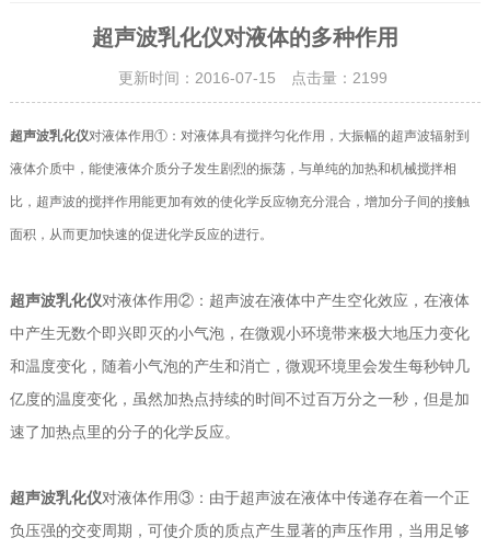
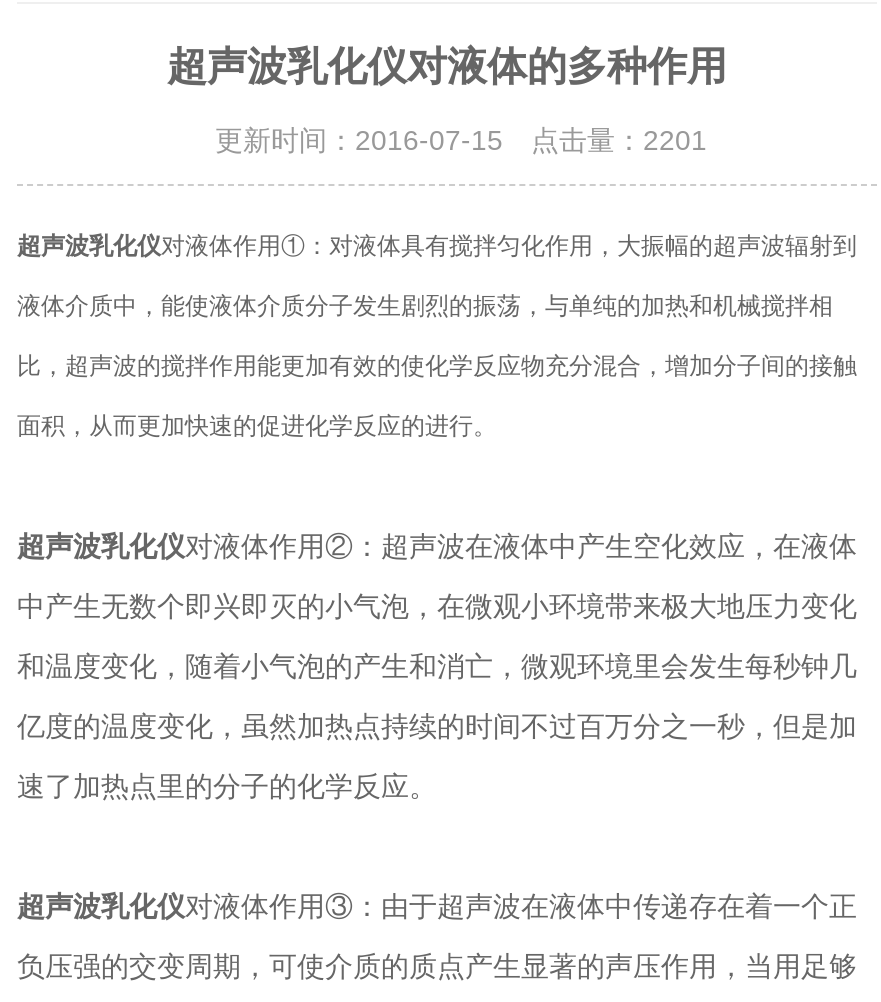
[103,69,387,87] 更新时间：2016-07-15 点击量：2199 -> [187,124,707,156] 更新时间：2016-07-15 点击量：2201

